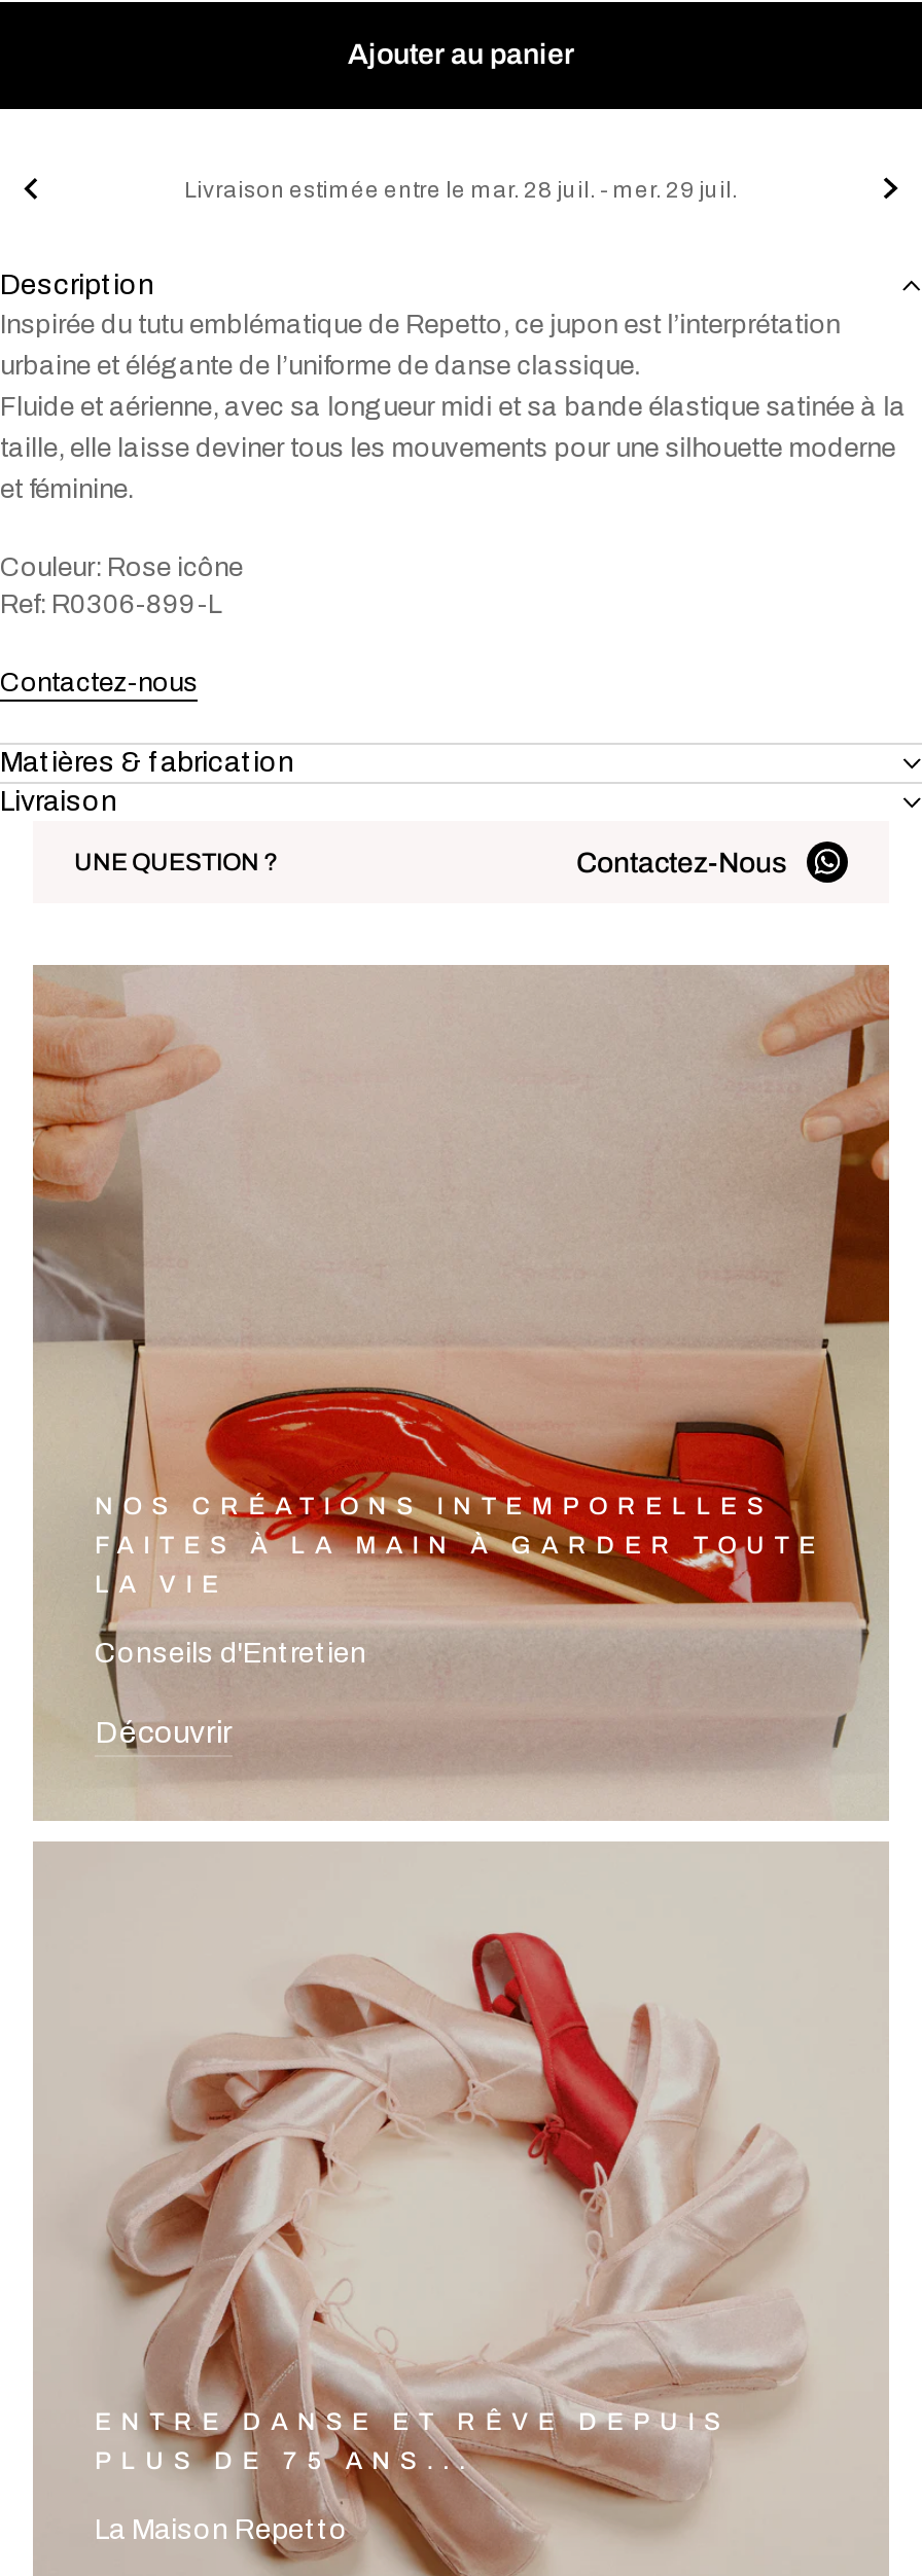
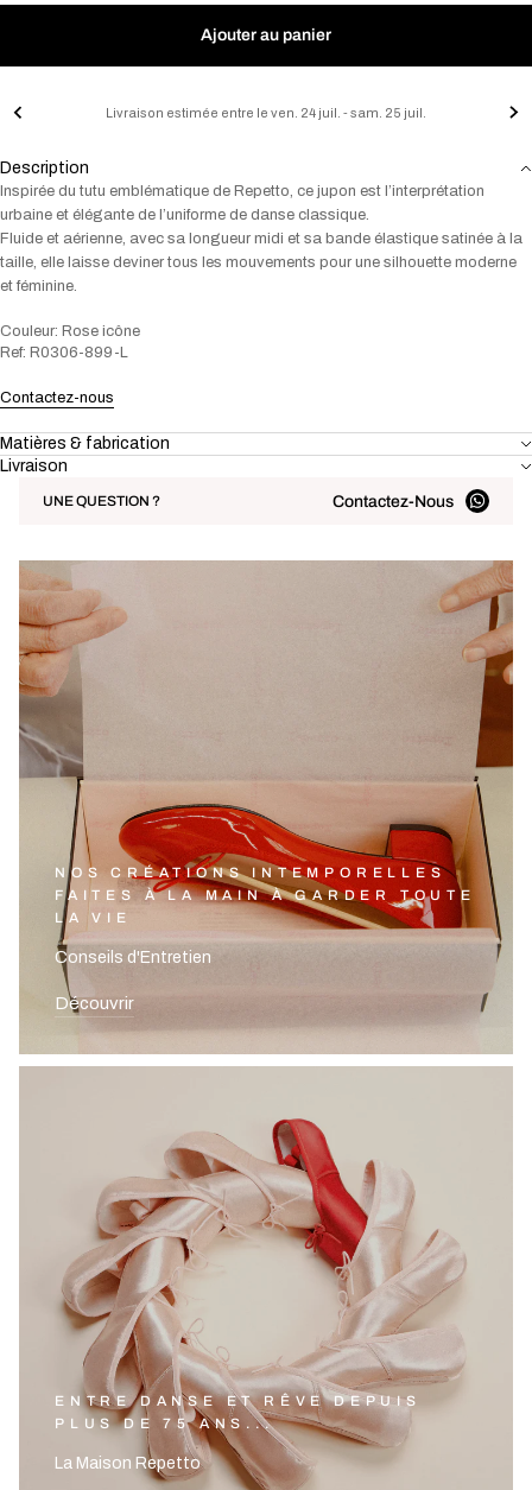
[184,176,738,201] Livraison estimée entre le mar. 28 juil. - mer. 29 juil. -> [106,105,426,119] Livraison estimée entre le ven. 24 juil. - sam. 25 juil.

